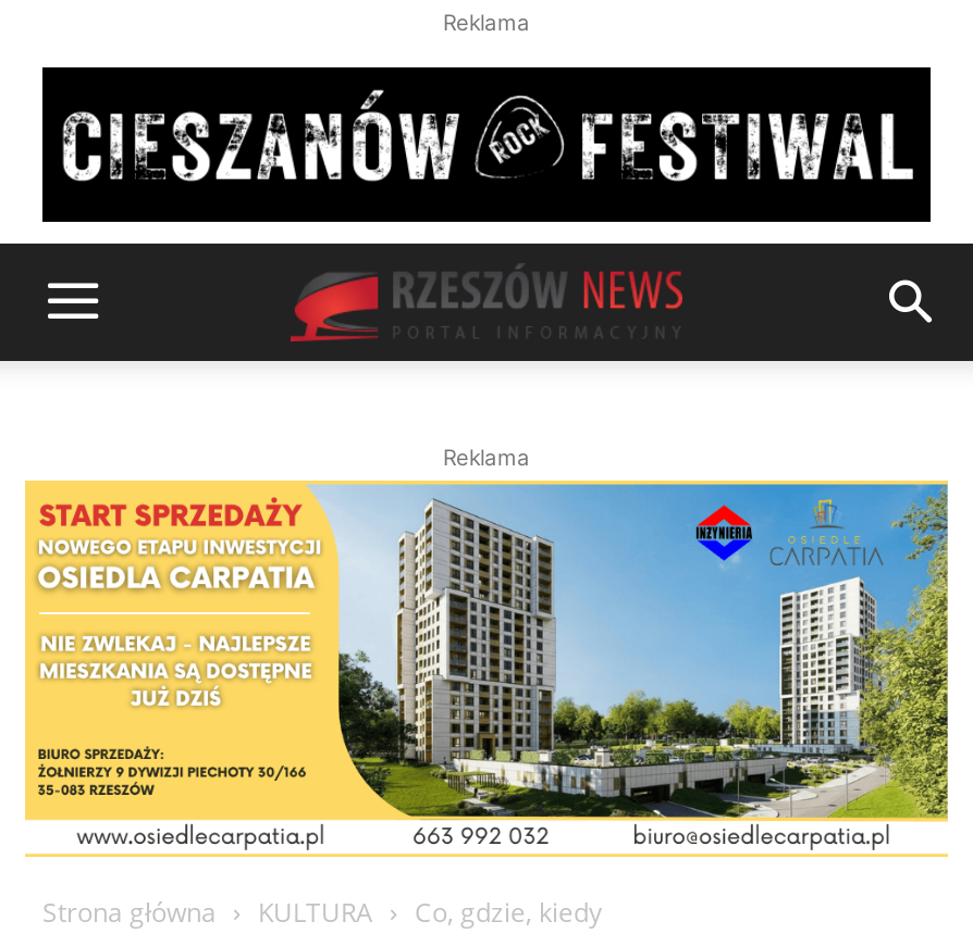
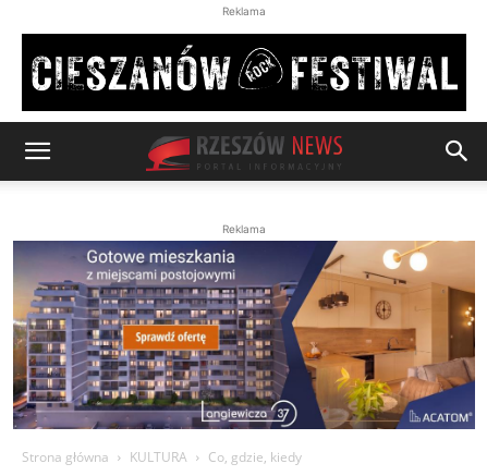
[23,478,950,859] [image] -> [12,240,476,430] [image]

